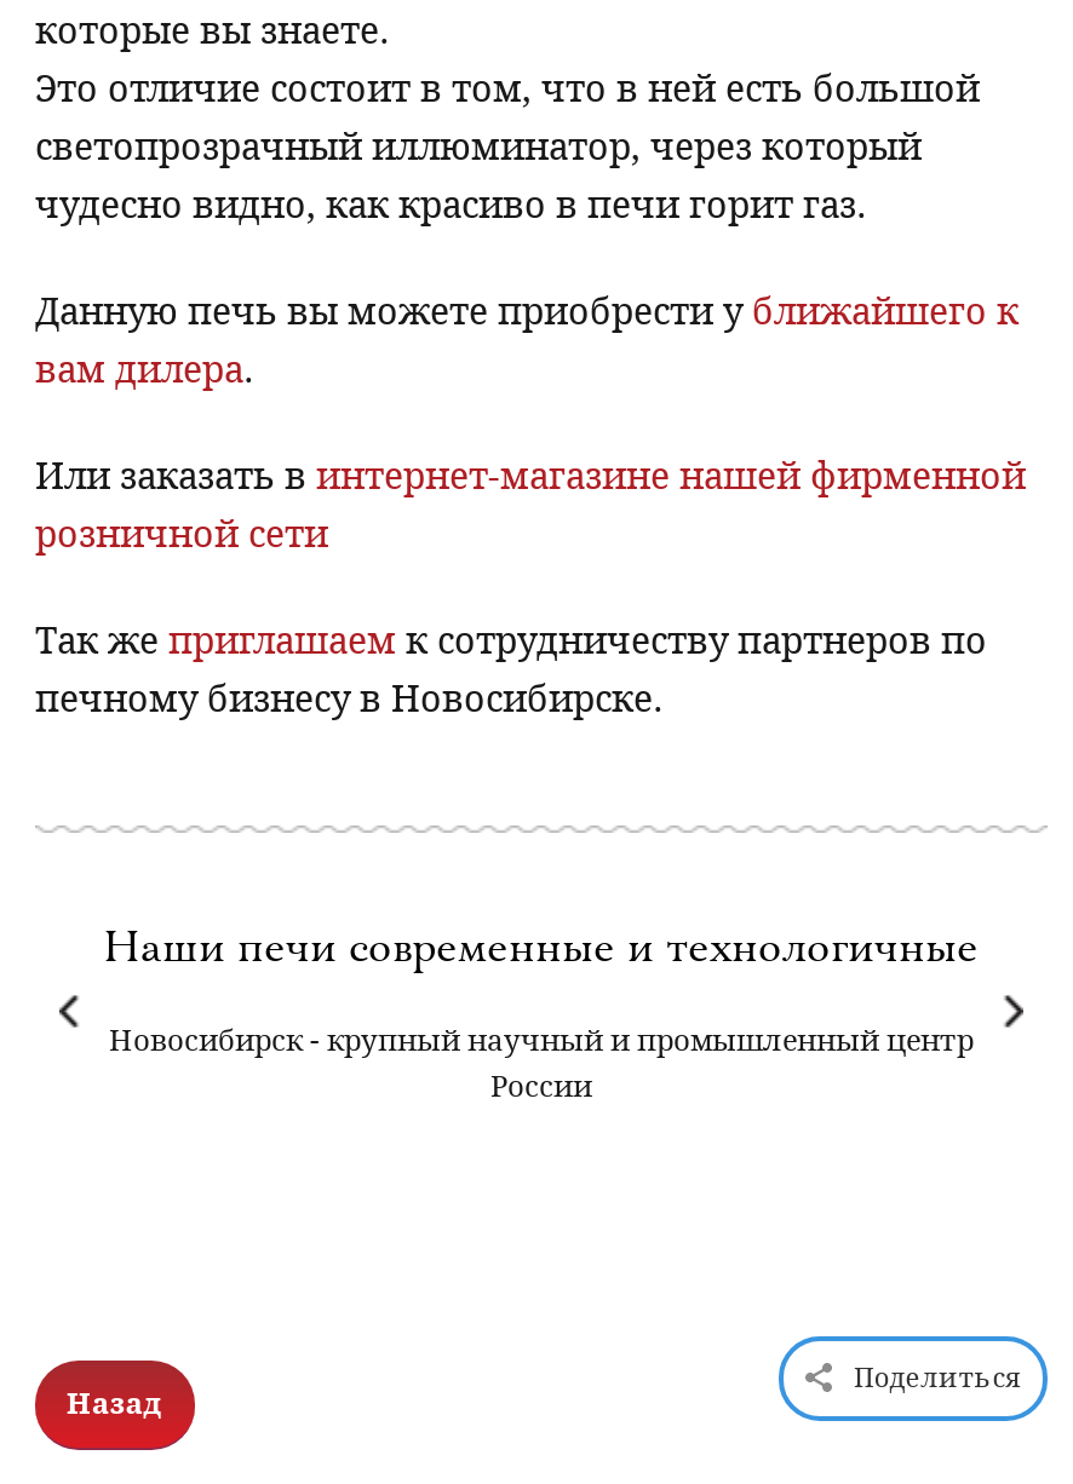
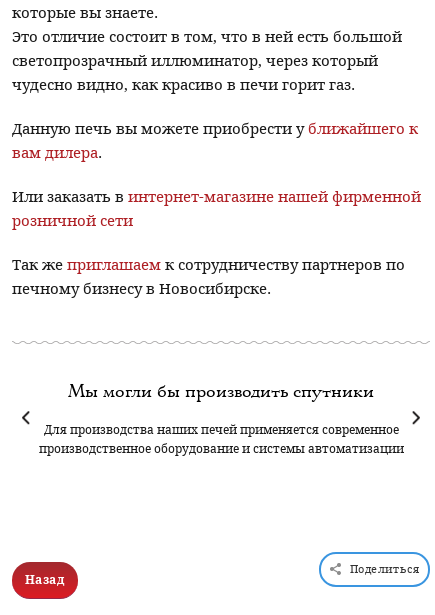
[104,922,979,976] Наши печи современные и технологичные -> [68,381,374,403] Мы могли бы производить спутники
[109,1024,974,1104] Новосибирск - крупный научный и промышленный центр | России -> [38,423,403,456] Для производства наших печей применяется современное | производственное оборудование и системы автоматизации

